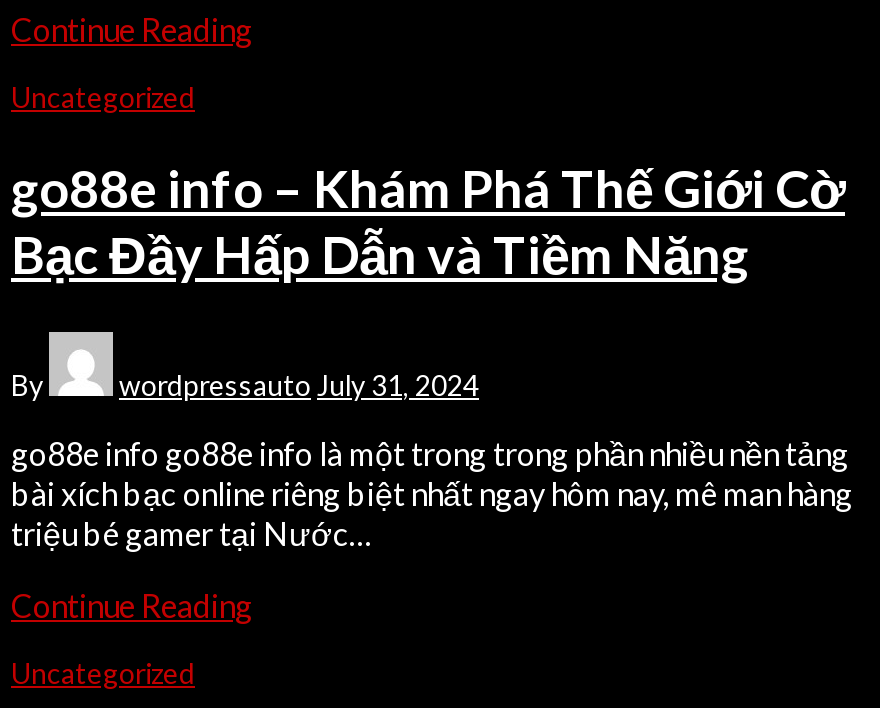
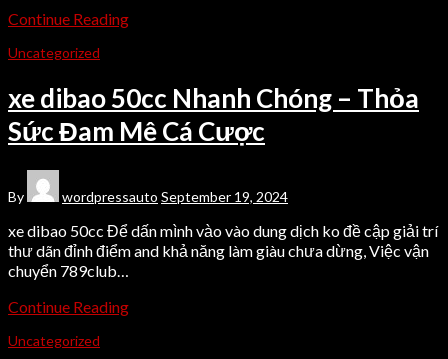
[11,157,845,287] go88e info – Khám Phá Thế Giới Cờ | Bạc Đầy Hấp Dẫn và Tiềm Năng -> [8,82,419,147] xe dibao 50cc Nhanh Chóng – Thỏa | Sức Đam Mê Cá Cược
[119,368,479,402] wordpressauto July 31, 2024 -> [62,188,288,205] wordpressauto September 19, 2024
[11,434,853,552] go88e info go88e info là một trong trong phần nhiều nền tảng | bài xích bạc online riêng biệt nhất ngay hôm nay, mê man hàng | triệu bé gamer tại Nước… -> [8,221,438,280] xe dibao 50cc Để dấn mình vào vào dung dịch ko đề cập giải trí | thư dãn đỉnh điểm and khả năng làm giàu chưa dừng, Việc vận | chuyển 789club…

